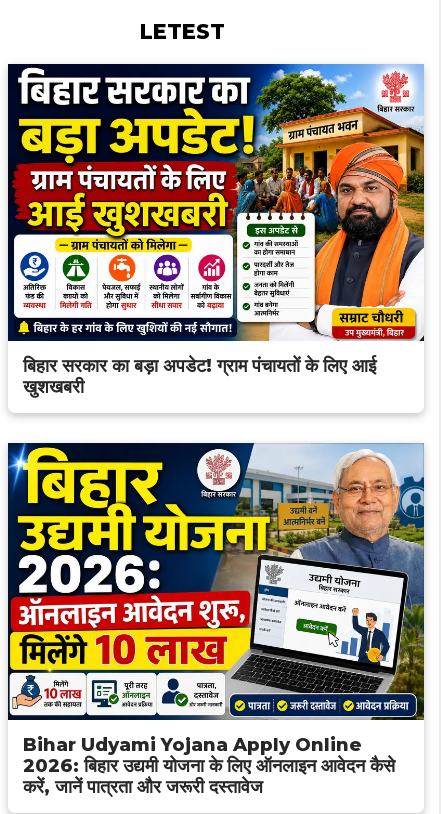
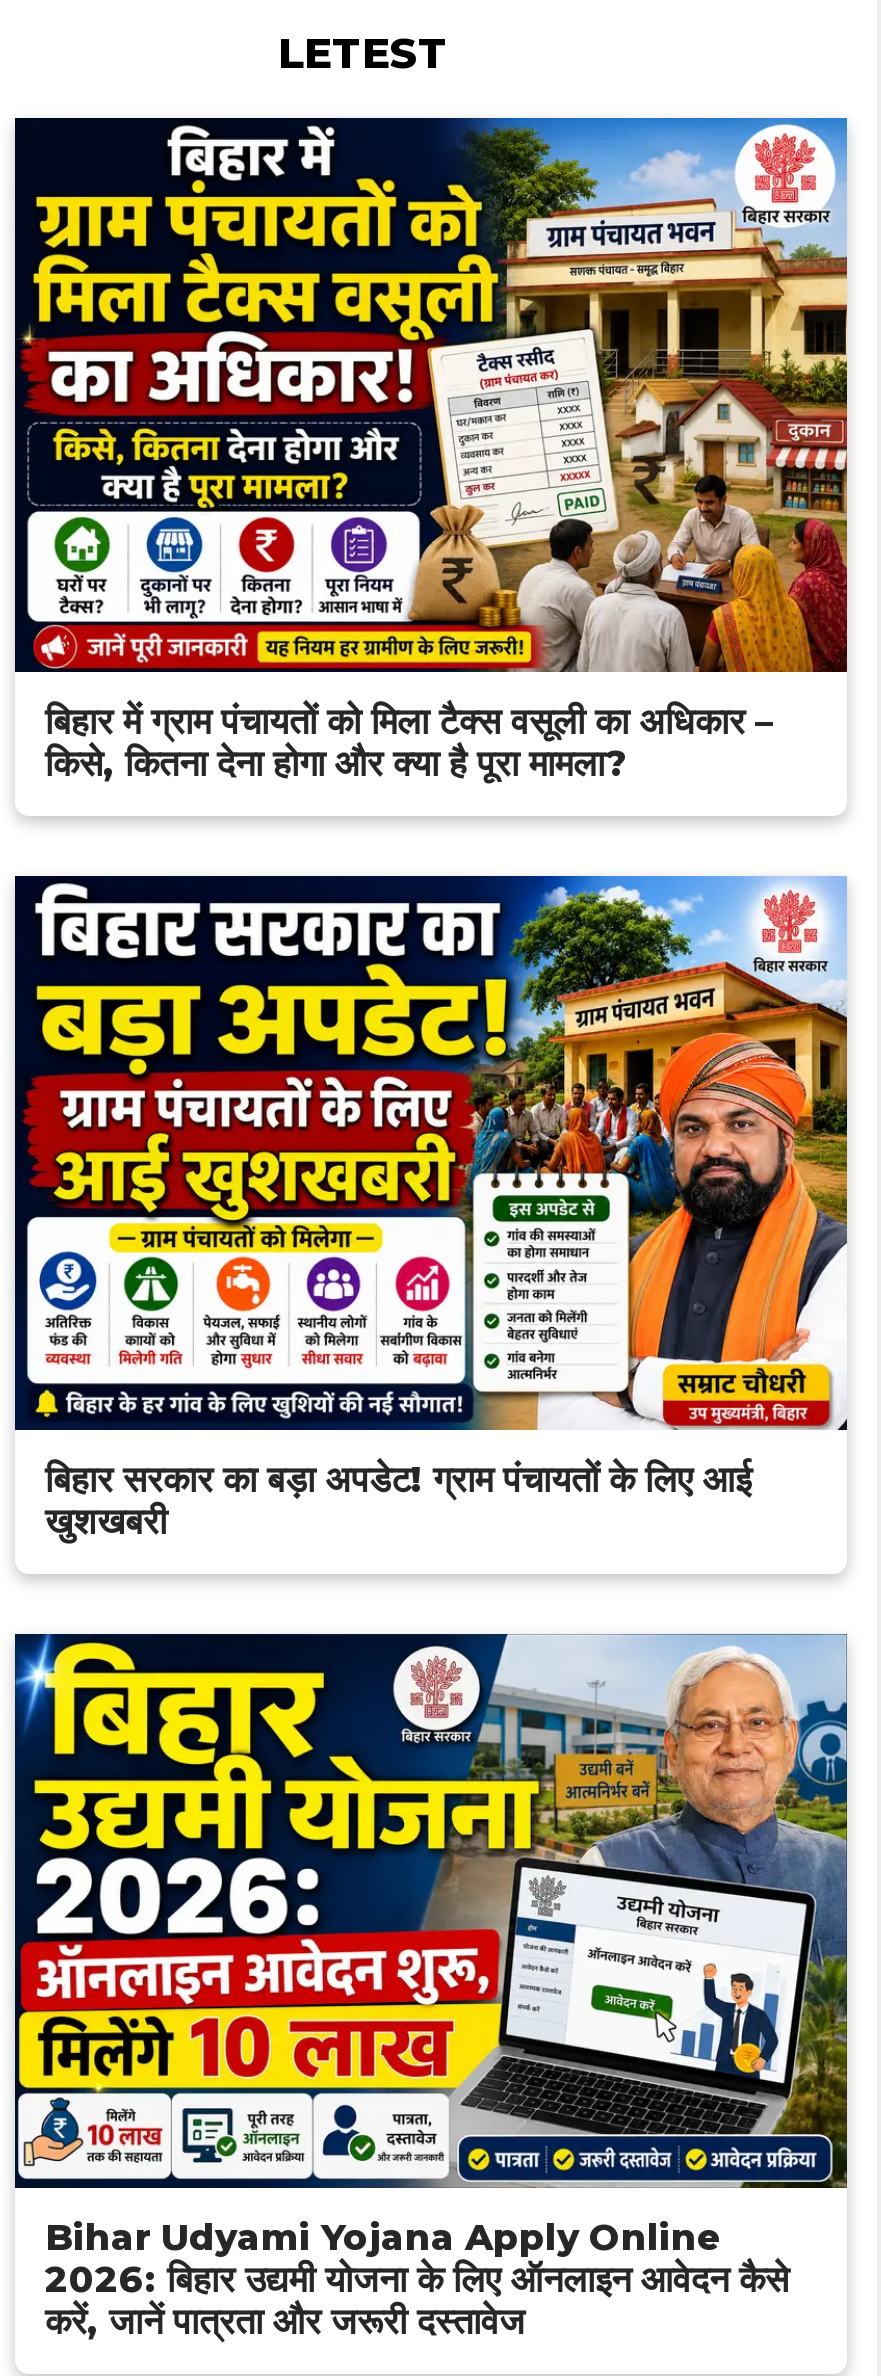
none -> [21,118,849,786] [image] | बिहार में ग्राम पंचायतों को मिला टैक्स वसूली का अधिकार – | किसे, कितना देना होगा और क्या है पूरा मामला?

